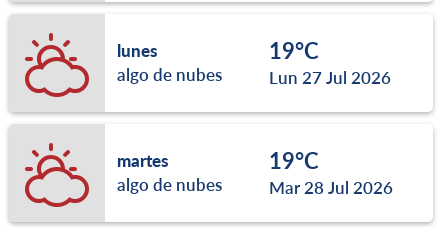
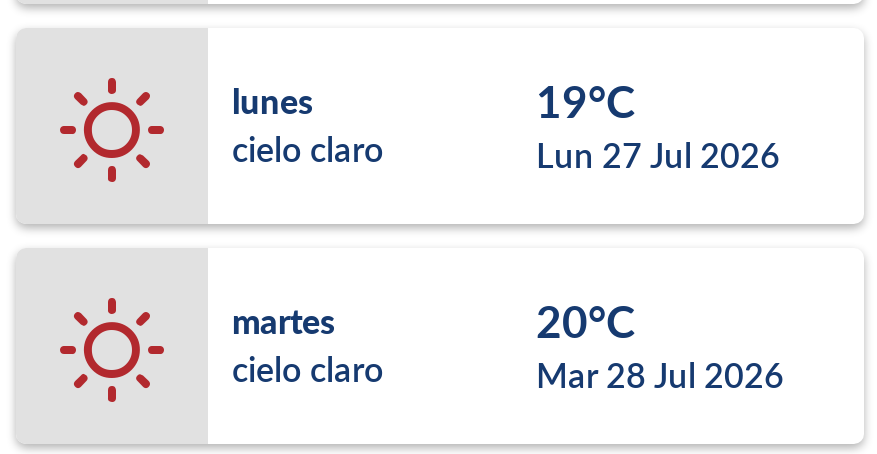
[24,32,222,98] [image] | algo de nubes -> [48,66,384,194] [image] | cielo claro
[24,142,222,208] [image] | algo de nubes -> [48,286,384,414] [image] | cielo claro
[269,147,319,174] 19°C -> [536,294,636,348] 20°C

